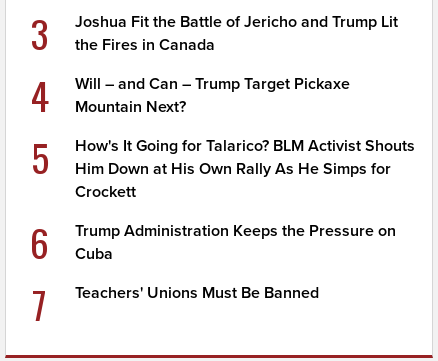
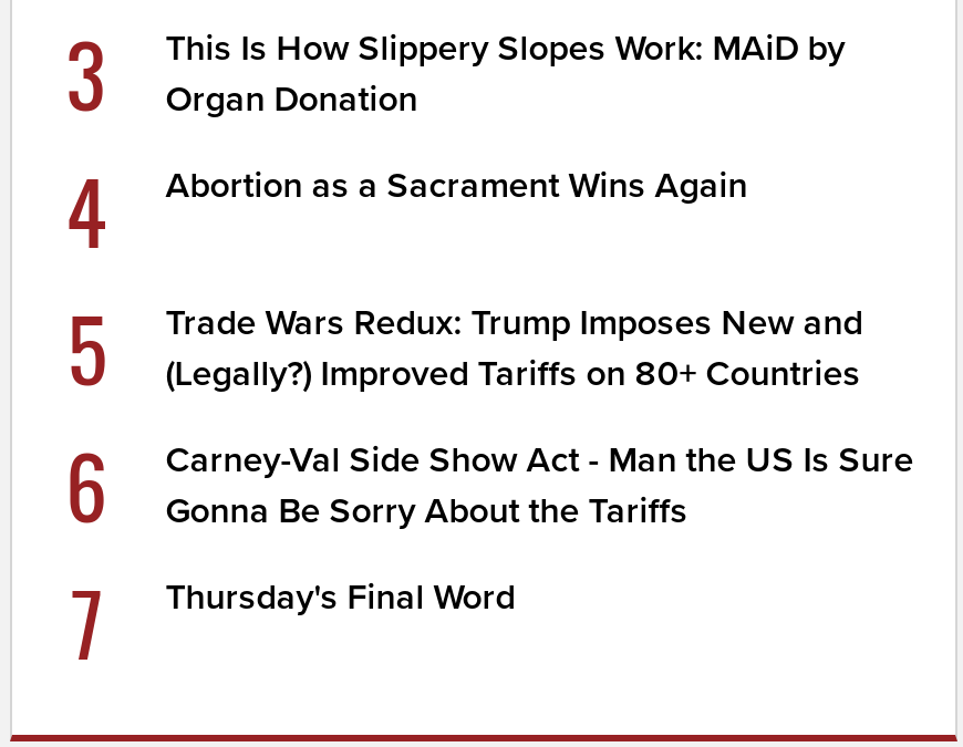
[75,12,398,55] Joshua Fit the Battle of Jericho and Trump Lit | the Fires in Canada -> [165,26,845,121] This Is How Slippery Slopes Work: MAiD by | Organ Donation
[75,74,350,117] Will – and Can – Trump Target Pickaxe | Mountain Next? -> [165,163,748,207] Abortion as a Sacrament Wins Again
[75,136,415,202] How's It Going for Talarico? BLM Activist Shouts | Him Down at His Own Rally As He Simps for | Crockett -> [165,300,863,396] Trade Wars Redux: Trump Imposes New and | (Legally?) Improved Tariffs on 80+ Countries
[75,221,396,264] Trump Administration Keeps the Pressure on | Cuba -> [165,438,914,533] Carney-Val Side Show Act - Man the US Is Sure | Gonna Be Sorry About the Tariffs
[75,283,319,303] Teachers' Unions Must Be Banned -> [165,575,515,619] Thursday's Final Word

